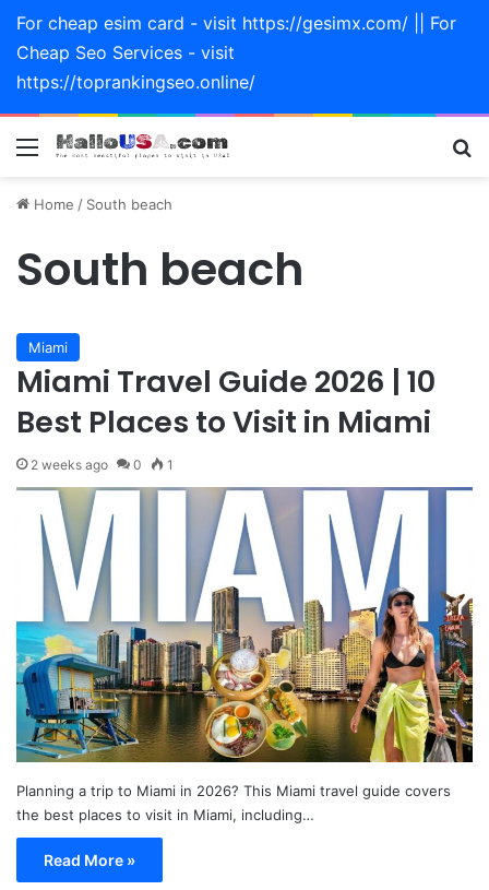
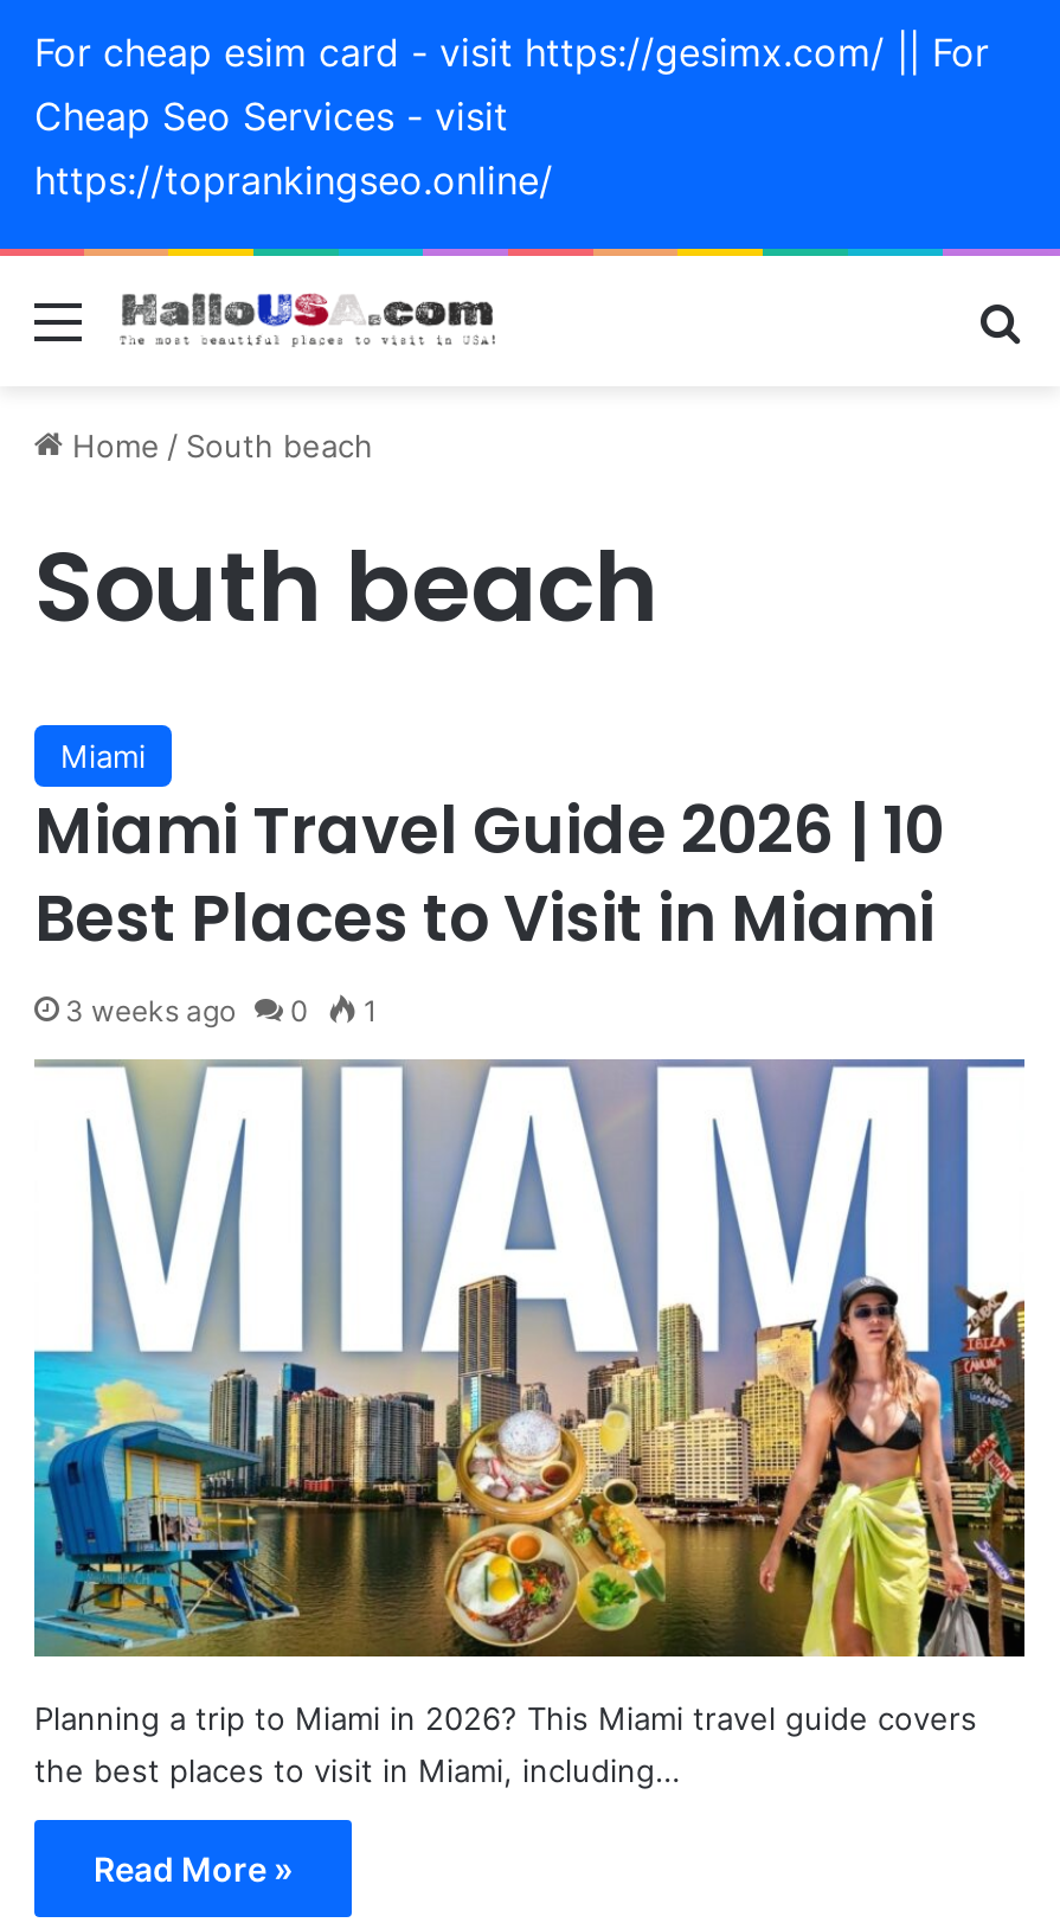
[31,456,174,472] 2 weeks ago 0 1 -> [65,992,378,1028] 3 weeks ago 0 1

